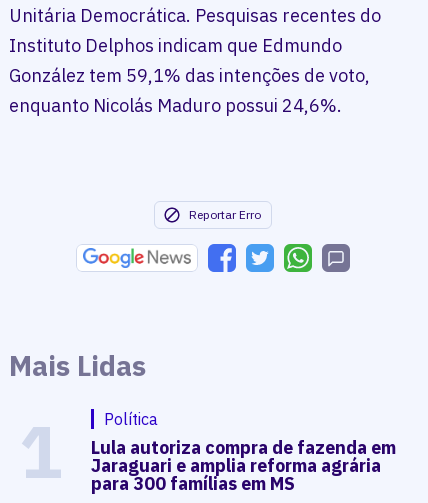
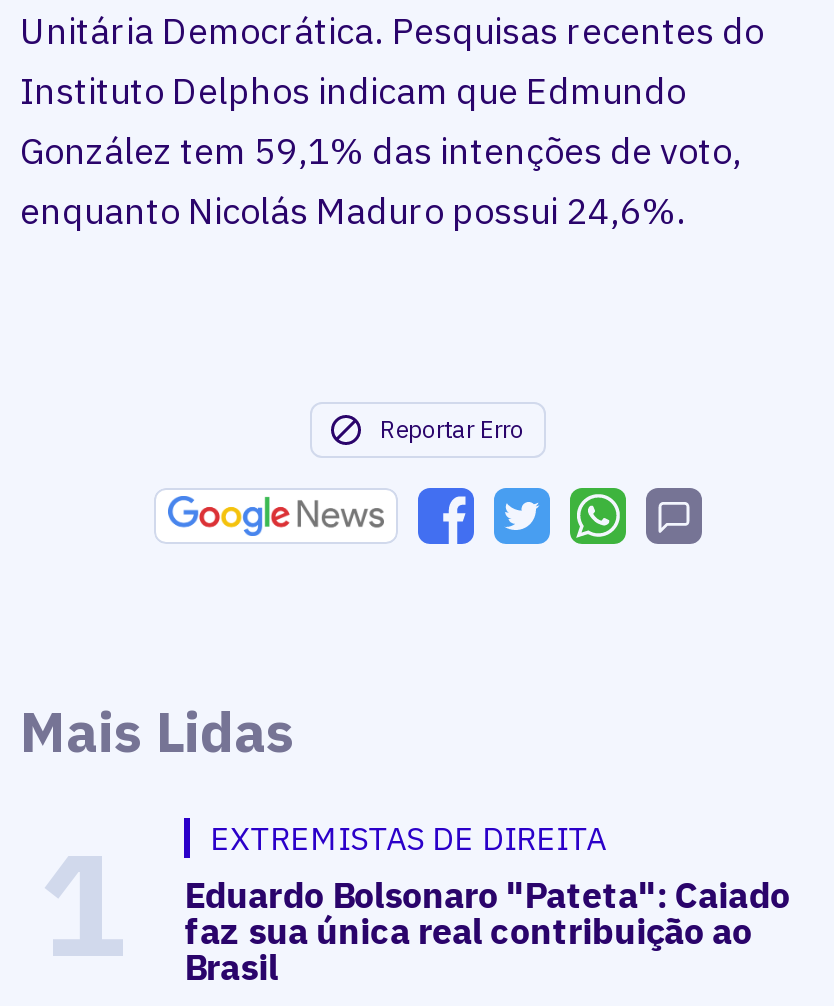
[91,409,396,495] Política | Lula autoriza compra de fazenda em | Jaraguari e amplia reforma agrária | para 300 famílias em MS -> [184,819,790,991] EXTREMISTAS DE DIREITA | Eduardo Bolsonaro "Pateta": Caiado | faz sua única real contribuição ao | Brasil

